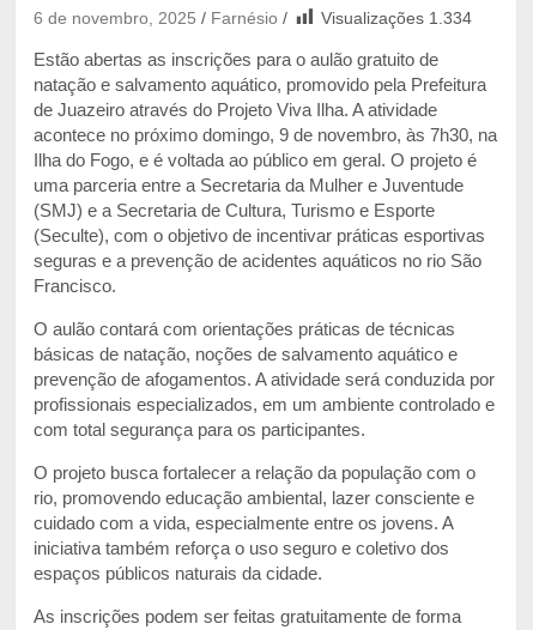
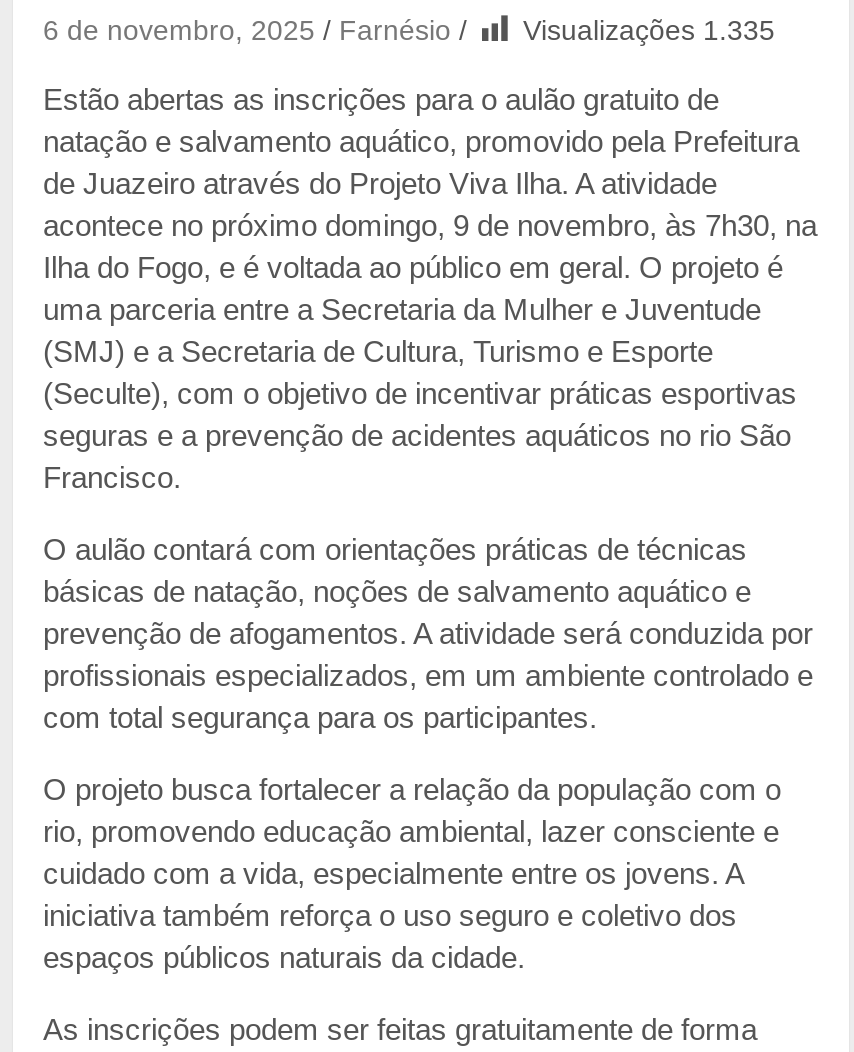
[321,8,472,27] Visualizações 1.334 -> [523,13,775,45] Visualizações 1.335

